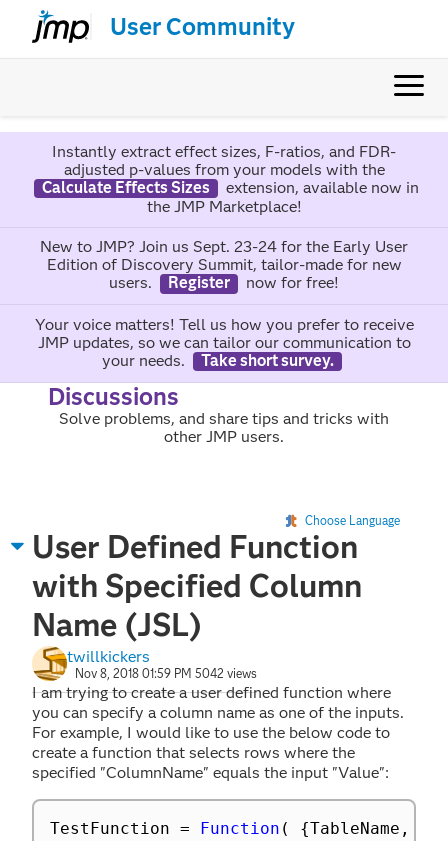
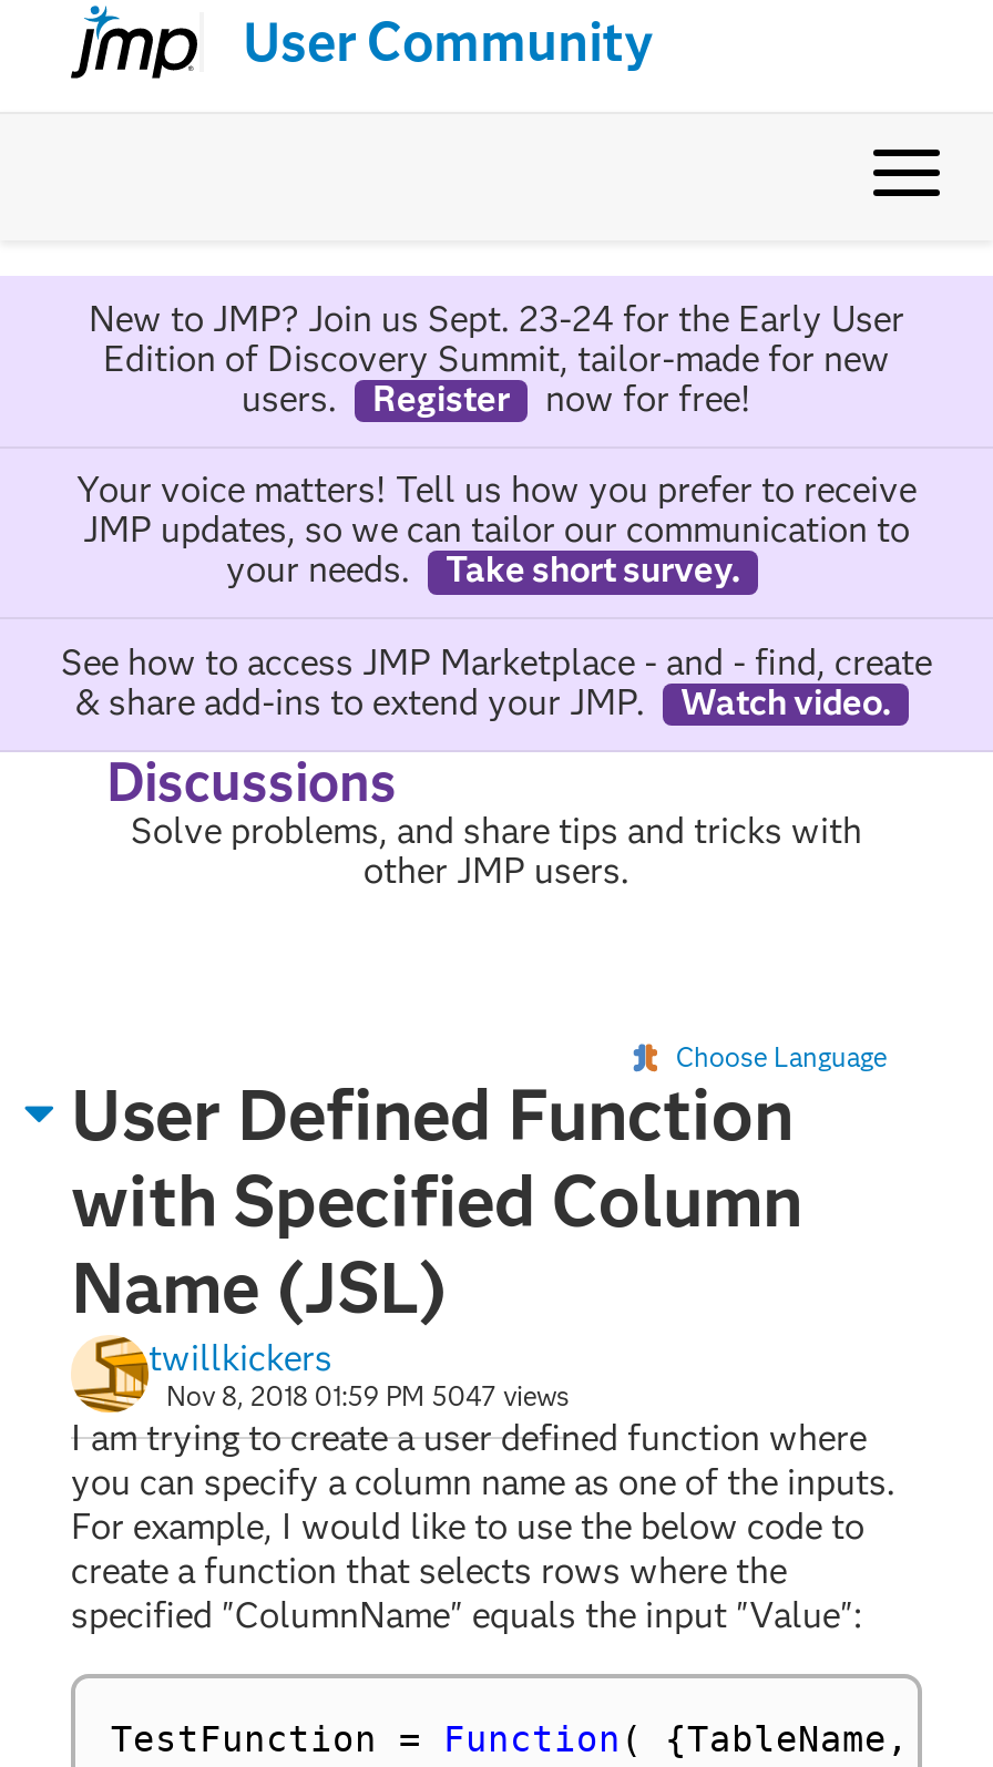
[41,142,418,216] Instantly extract effect sizes, F-ratios, and FDR- | adjusted p-values from your models with the | Calculate Effects Sizes | extension, available now in | the JMP Marketplace! -> none
moved [34,237,413,370] -> [76,298,917,591]: New to JMP? Join us Sept. 23-24 for the Early User | Edition of Discovery Summit, tailor-made for new | users. | ... | your needs. | Take short survey.
none -> [61,641,932,723] See how to access JMP Marketplace - and - find, create | & share add-ins to extend your JMP. | Watch video.
[75,666,257,681] Nov 8, 2018 01:59 PM 5042 views -> [166,1379,570,1412] Nov 8, 2018 01:59 PM 5047 views

